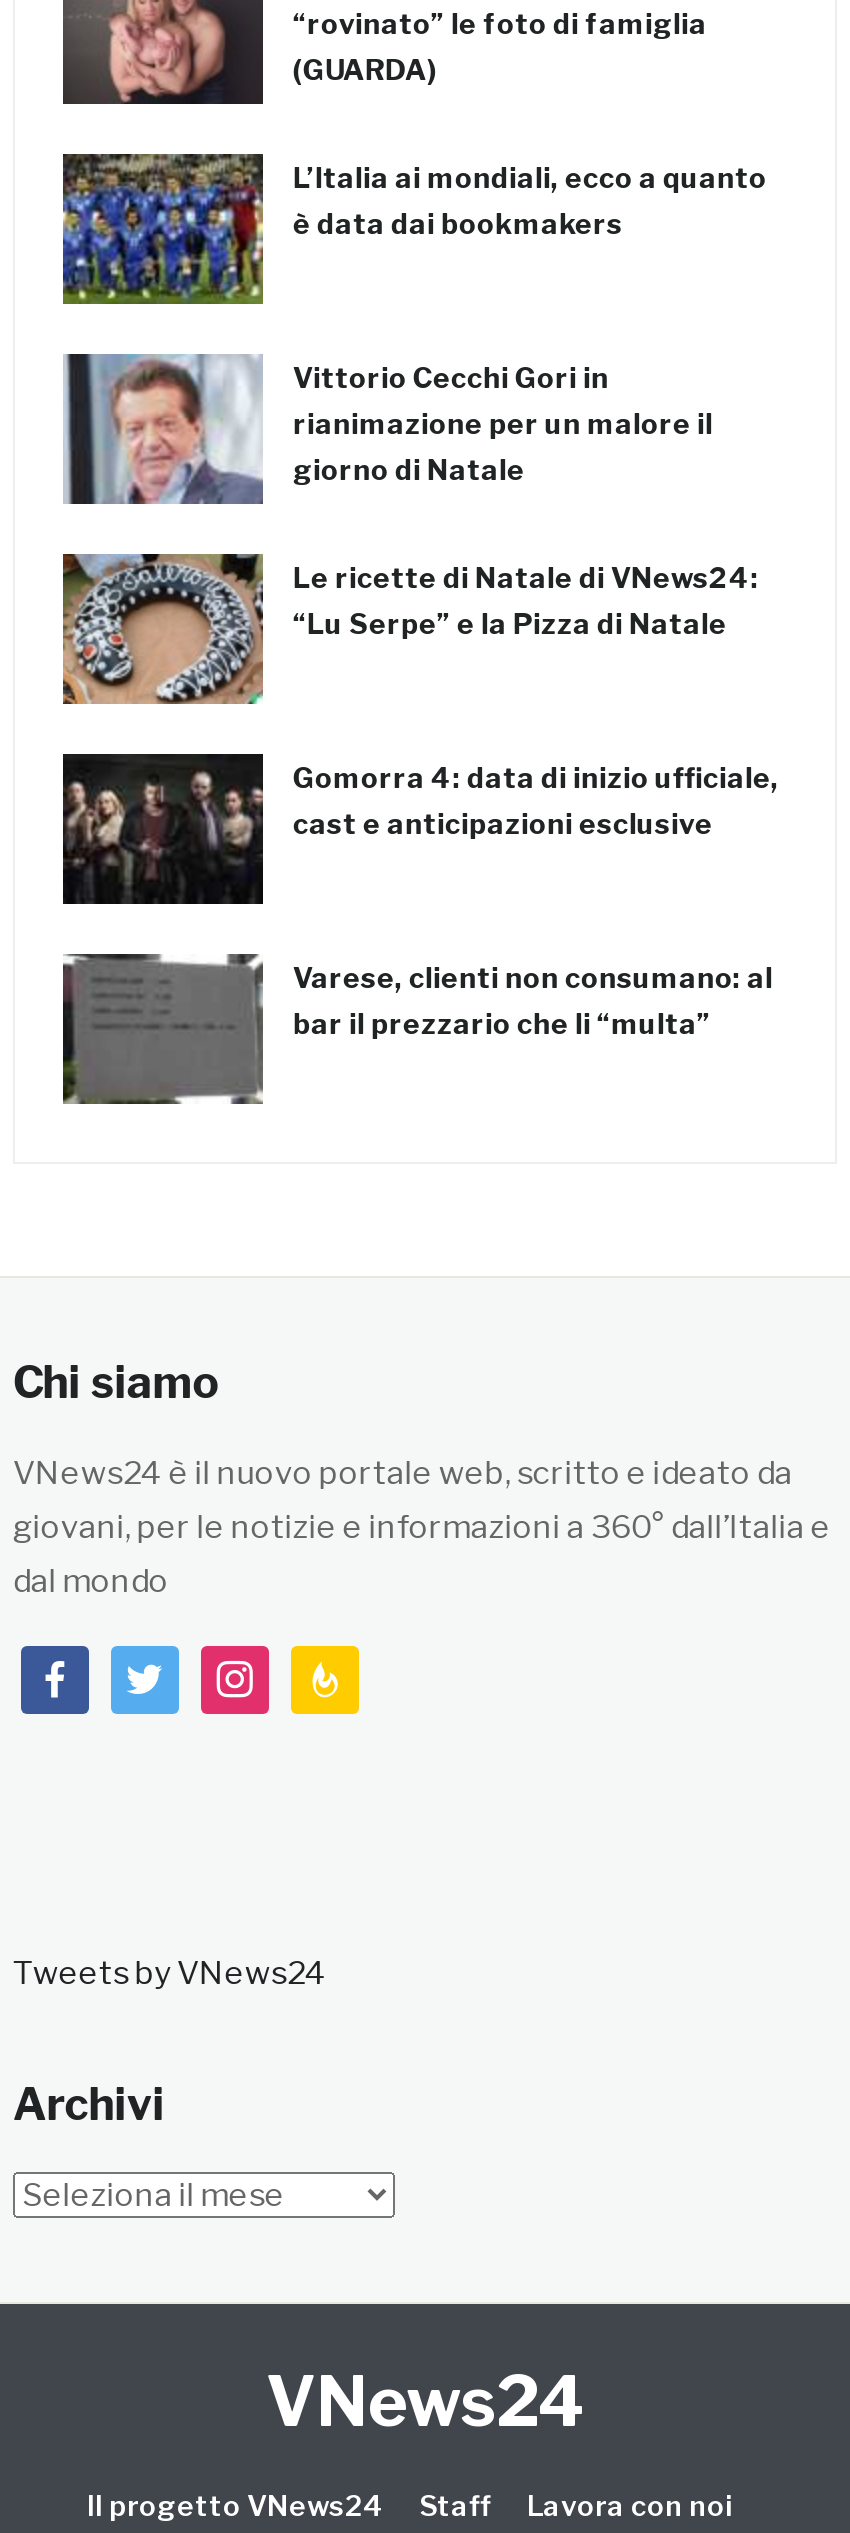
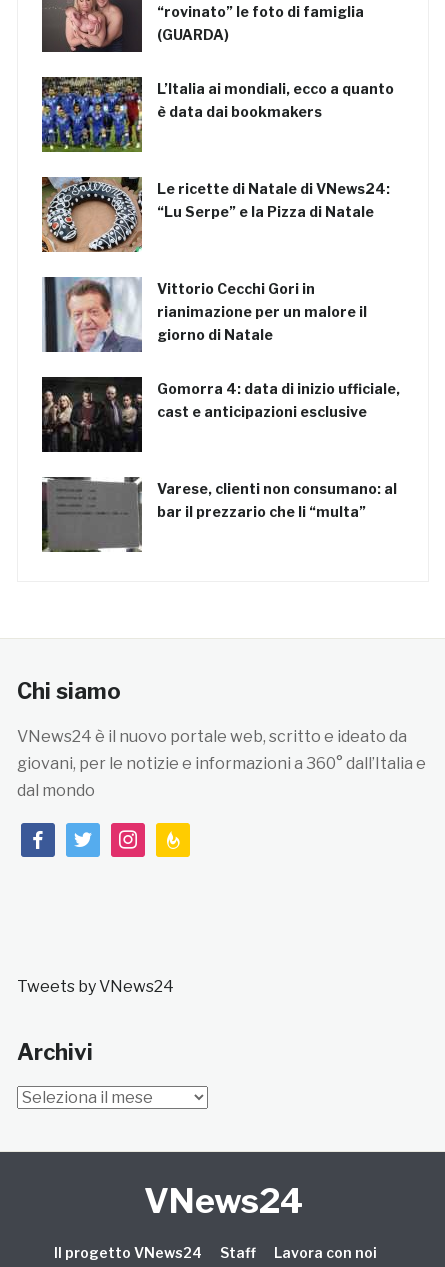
moved [73,352,713,508] -> [47,276,367,354]: [image] | Vittorio Cecchi Gori in | rianimazione per un malore il | giorno di Natale
moved [61,552,759,706] -> [41,176,390,253]: [image] | Le ricette di Natale di VNews24: | “Lu Serpe” e la Pizza di Natale

